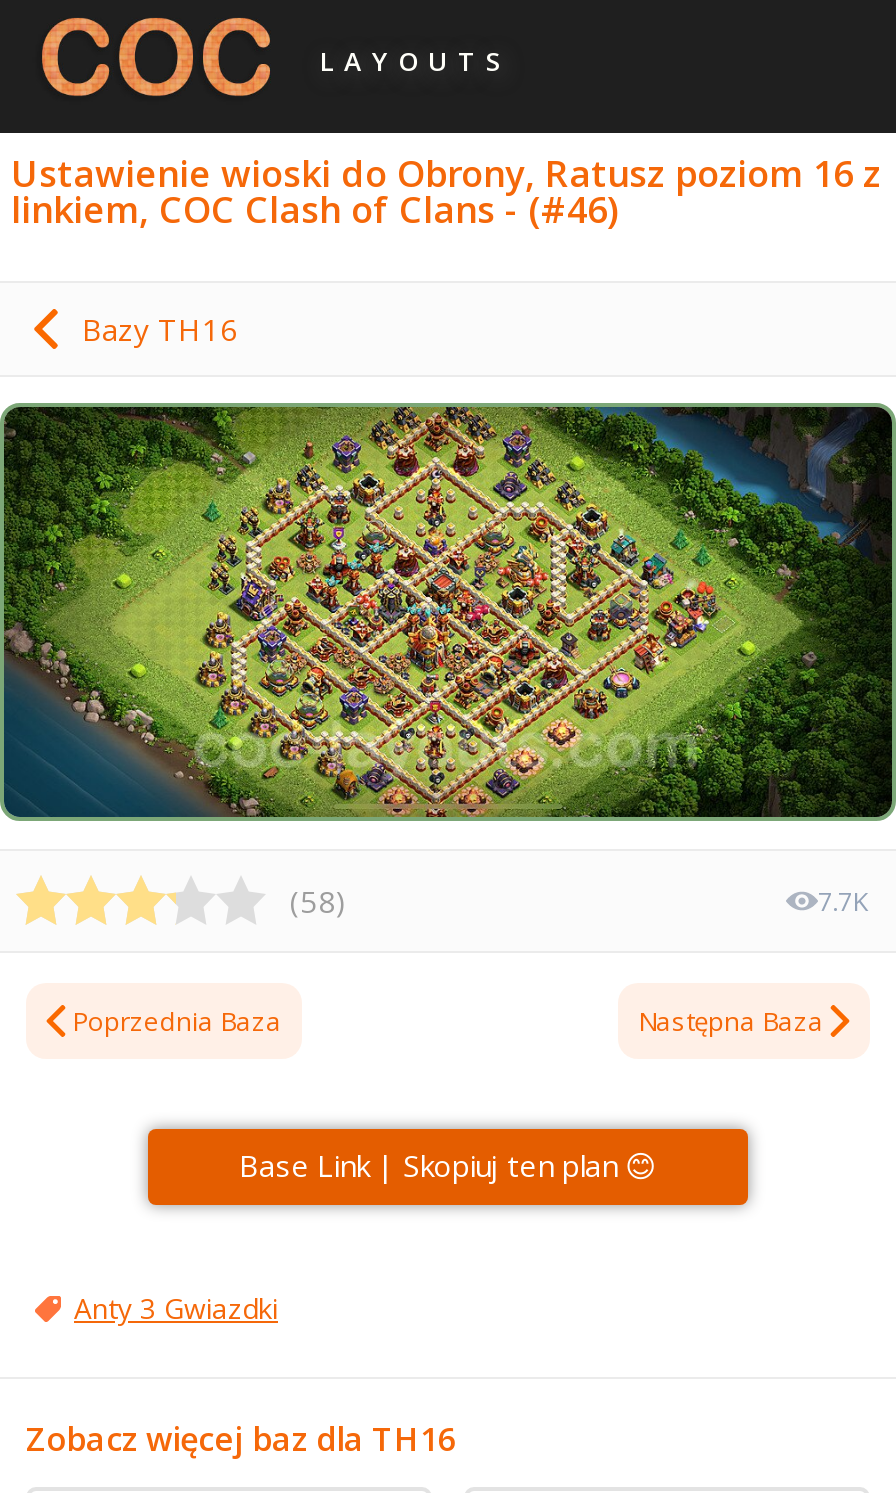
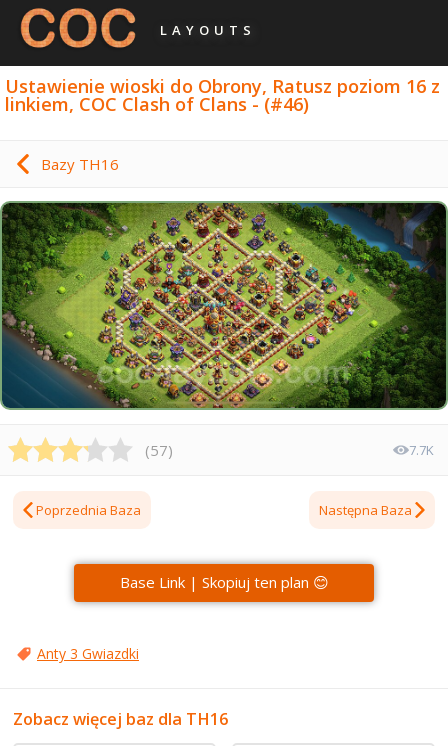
[290,880,346,920] (58) -> [145,440,173,460] (57)

